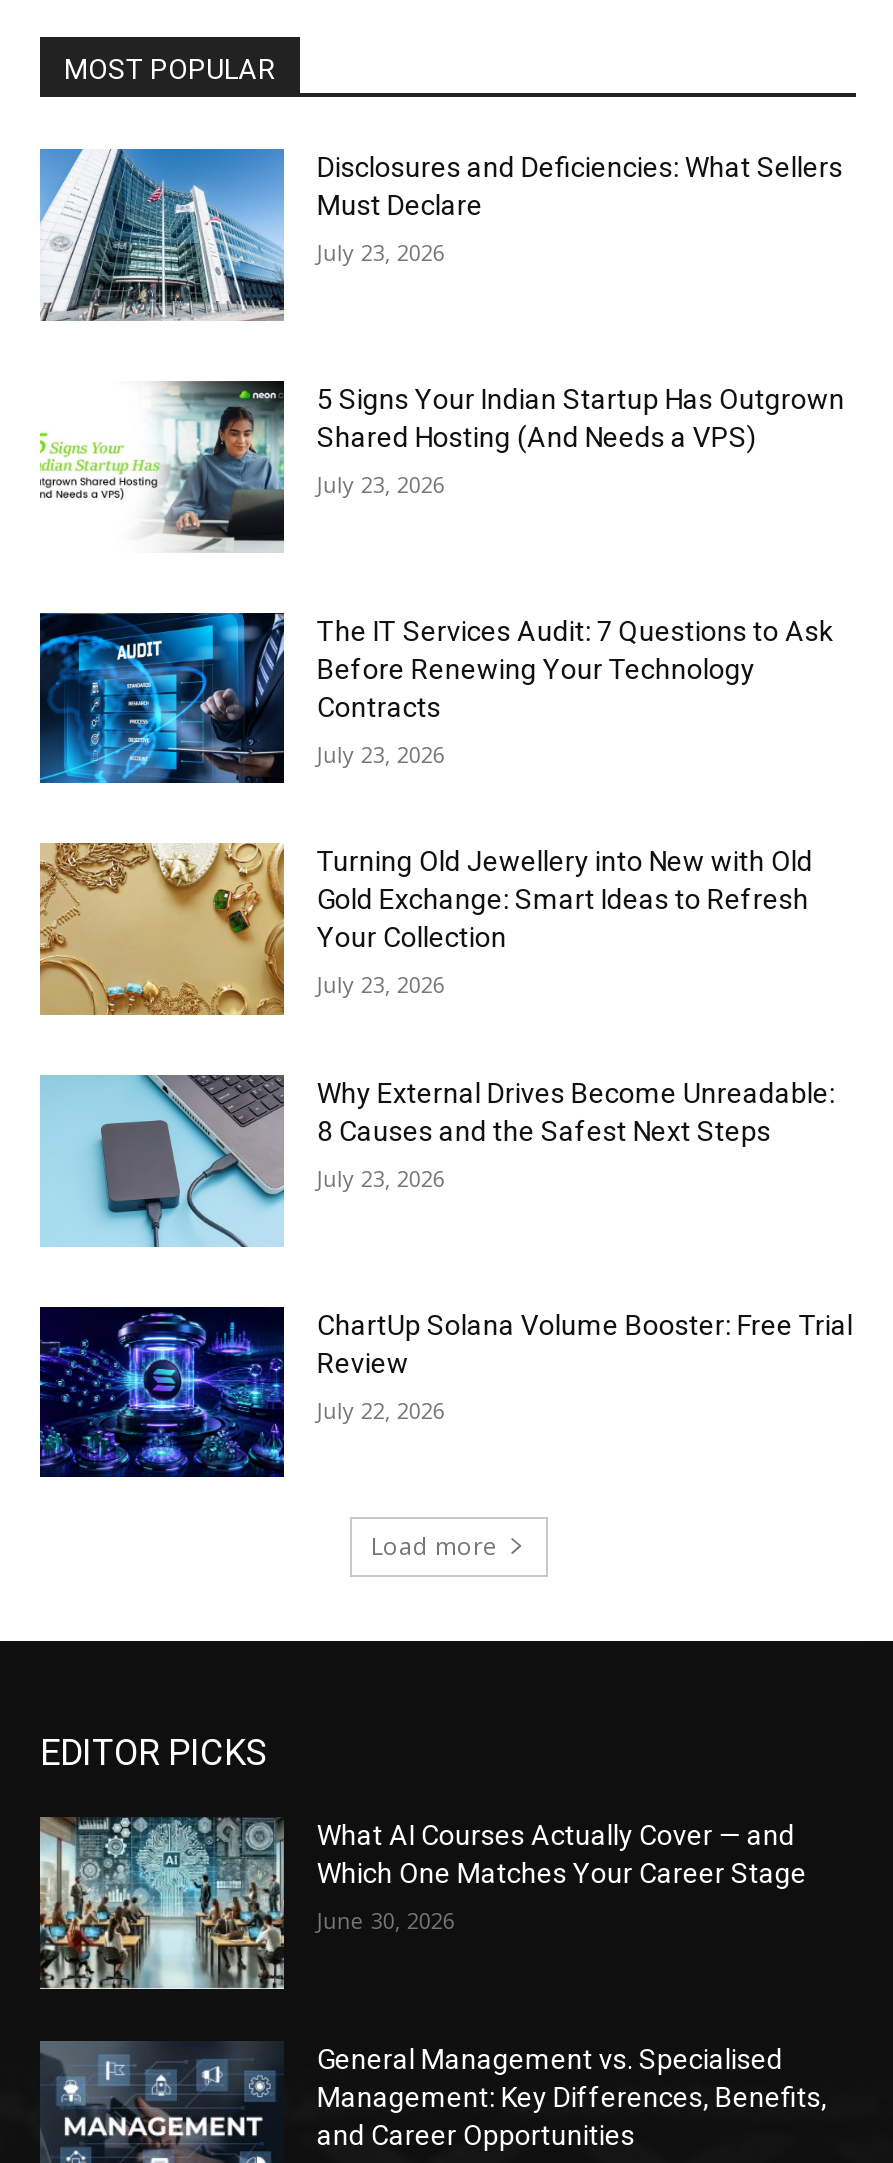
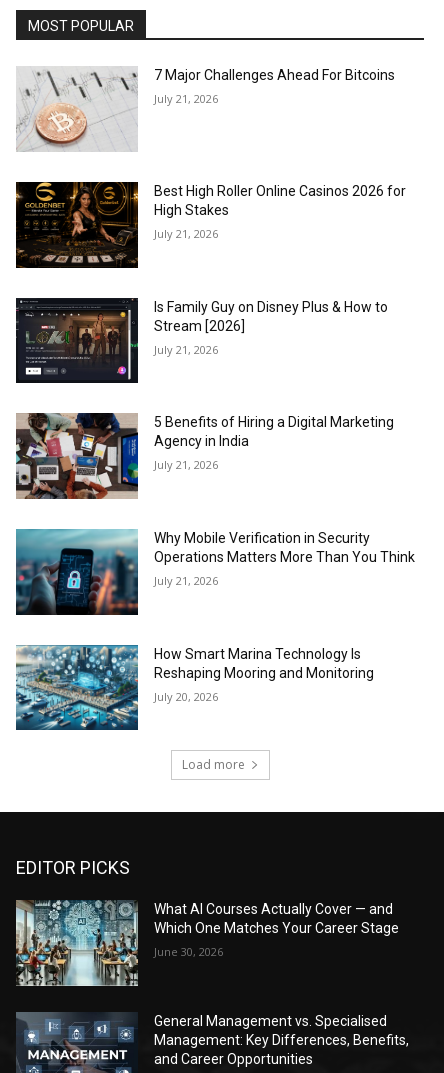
[40,147,843,321] [image] | Disclosures and Deficiencies: What Sellers | Must Declare -> [16,66,395,151] [image] | 7 Major Challenges Ahead For Bitcoins
[317,237,445,267] July 23, 2026 -> [154,91,218,106] July 21, 2026
[40,379,845,553] [image] | 5 Signs Your Indian Startup Has Outgrown | Shared Hosting (And Needs a VPS) -> [15,181,406,269] [image] | Best High Roller Online Casinos 2026 for | High Stakes
[317,469,445,499] July 23, 2026 -> [154,226,218,241] July 21, 2026
[38,611,833,785] [image] | The IT Services Audit: 7 Questions to Ask | Before Renewing Your Technology | Contracts -> [15,297,388,384] [image] | Is Family Guy on Disney Plus & How to | Stream [2026]
[317,738,445,768] July 23, 2026 -> [154,342,218,357] July 21, 2026
[38,841,813,1017] [image] | Turning Old Jewellery into New with Old | Gold Exchange: Smart Ideas to Refresh | Your Collection -> [15,412,394,500] [image] | 5 Benefits of Hiring a Digital Marketing | Agency in India
[317,969,445,999] July 23, 2026 -> [154,457,218,472] July 21, 2026
[40,1073,835,1249] [image] | Why External Drives Become Unreadable: | 8 Causes and the Safest Next Steps -> [15,529,415,616] [image] | Why Mobile Verification in Security | Operations Matters More Than You Think
[317,1163,445,1193] July 23, 2026 -> [154,573,218,588] July 21, 2026
[38,1305,853,1477] [image] | ChartUp Solana Volume Booster: Free Trial | Review -> [15,644,374,730] [image] | How Smart Marina Technology Is | Reshaping Mooring and Monitoring
[317,1394,445,1424] July 22, 2026 -> [154,689,218,704] July 20, 2026

